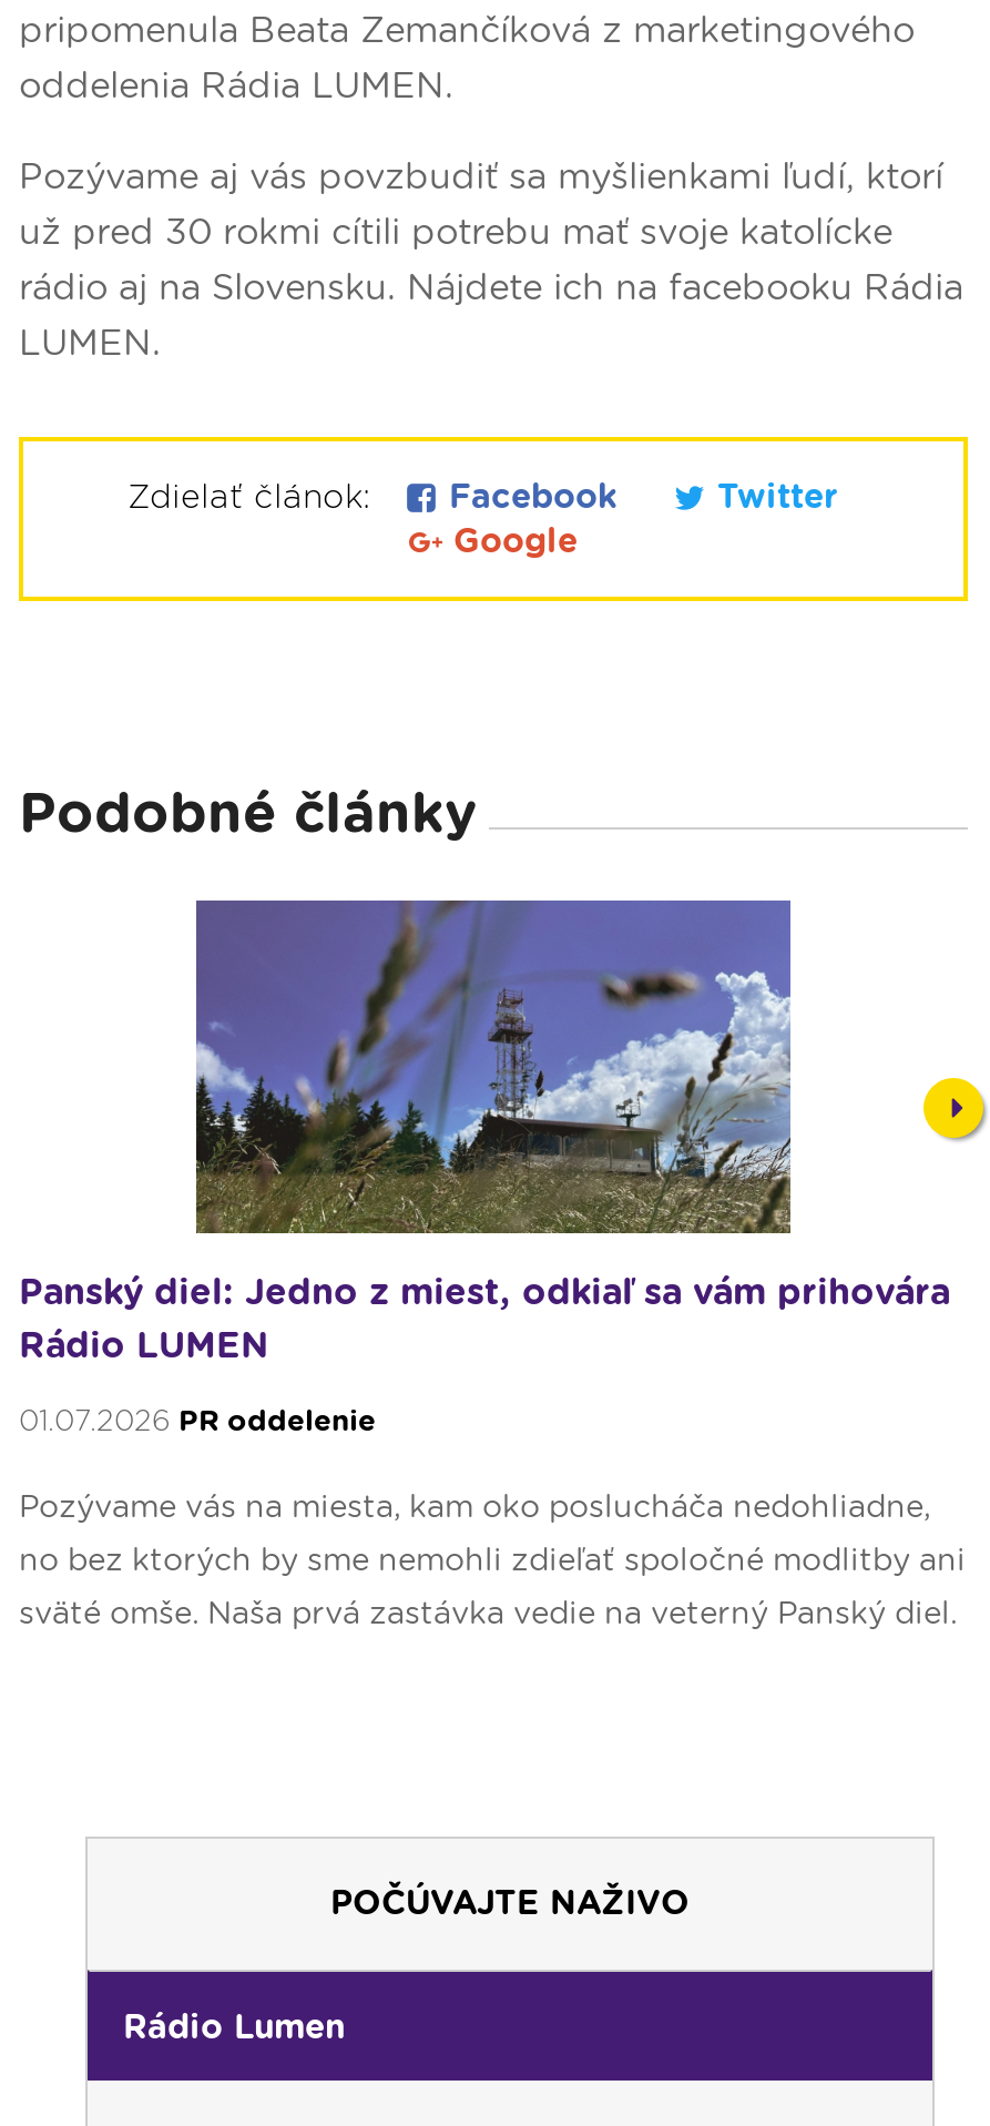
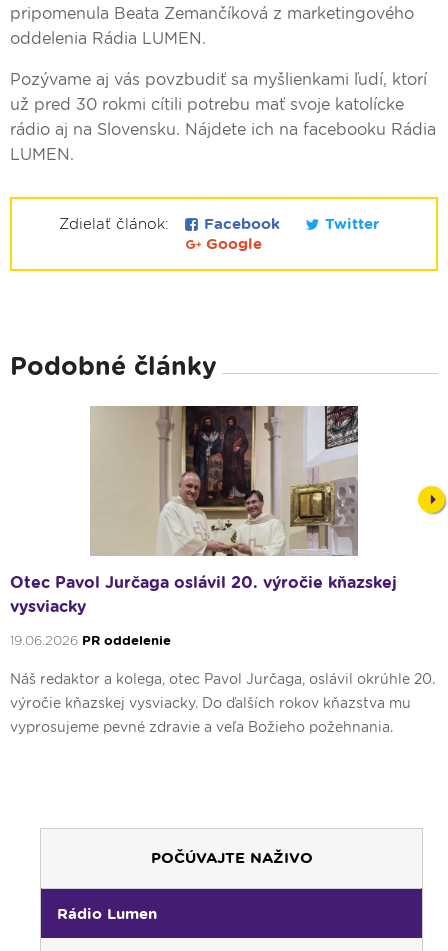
[19,898,950,1366] [image] | Panský diel: Jedno z miest, odkiaľ sa vám prihovára | Rádio LUMEN -> [10,405,397,616] [image] | Otec Pavol Jurčaga oslávil 20. výročie kňazskej | vysviacky
[19,1404,376,1437] 01.07.2026 PR oddelenie -> [10,633,171,648] 19.06.2026 PR oddelenie
[19,1488,930,1524] Pozývame vás na miesta, kam oko poslucháča nedohliadne, -> [10,671,435,687] Náš redaktor a kolega, otec Pavol Jurčaga, oslávil okrúhle 20.
[19,1542,966,1577] no bez ktorých by sme nemohli zdieľať spoločné modlitby ani -> [10,695,411,711] výročie kňazskej vysviacky. Do ďalších rokov kňazstva mu
[19,1595,957,1630] sväté omše. Naša prvá zastávka vedie na veterný Panský diel. -> [10,719,393,735] vyprosujeme pevné zdravie a veľa Božieho požehnania.

